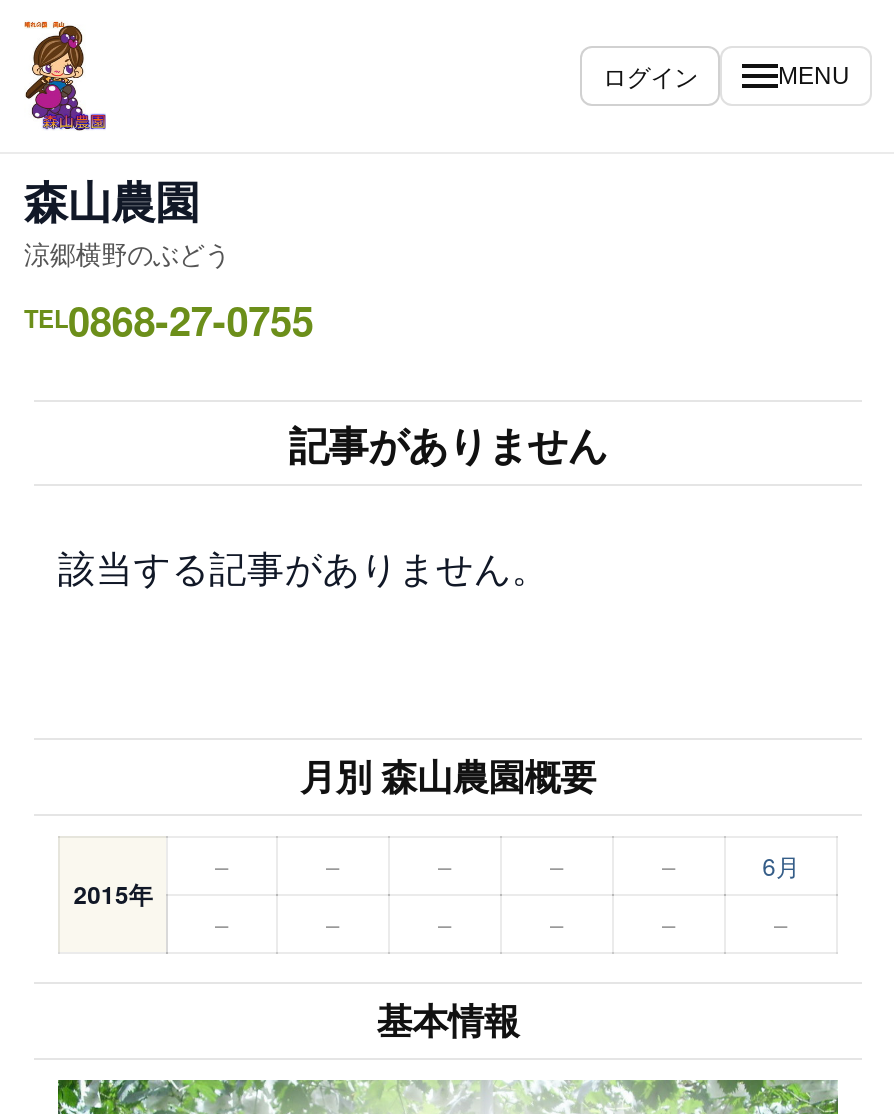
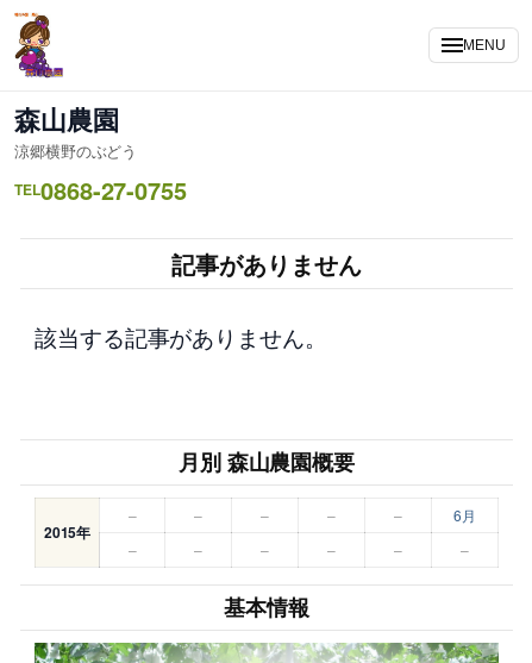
[603,58,698,92] ログイン -> none

